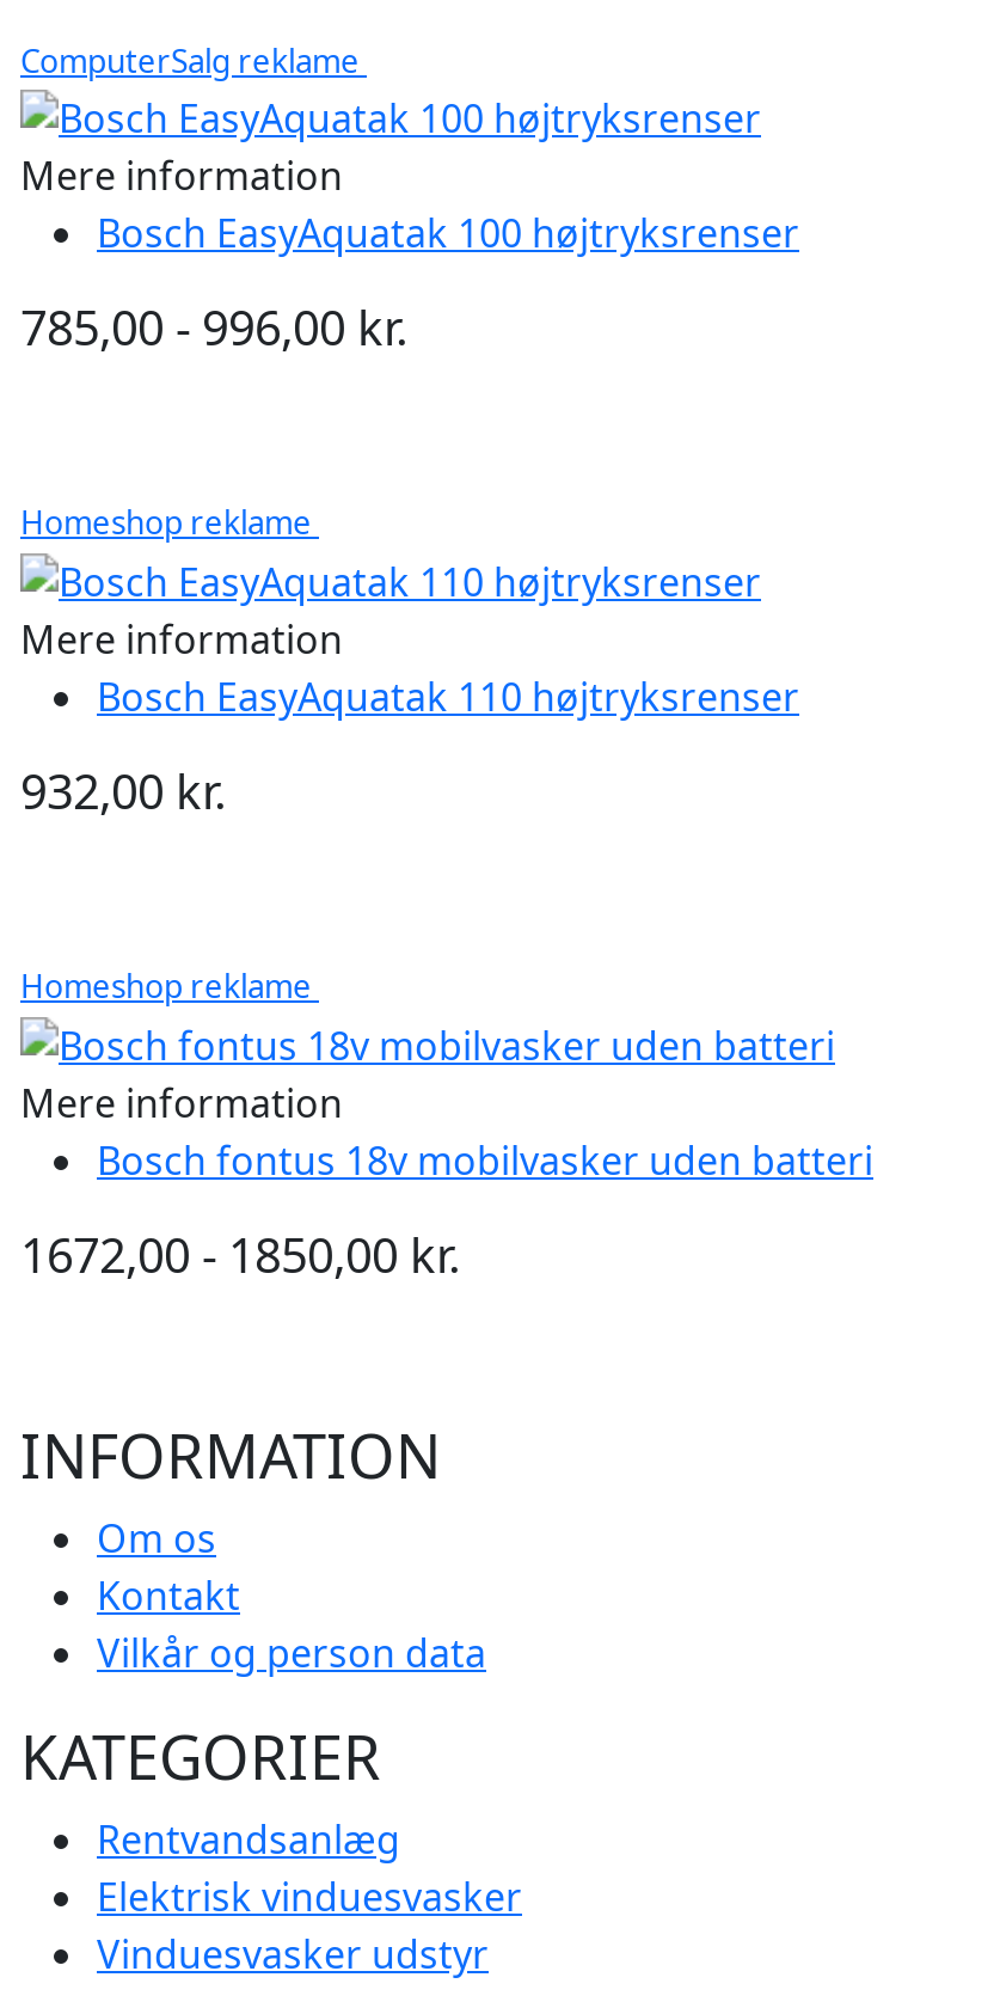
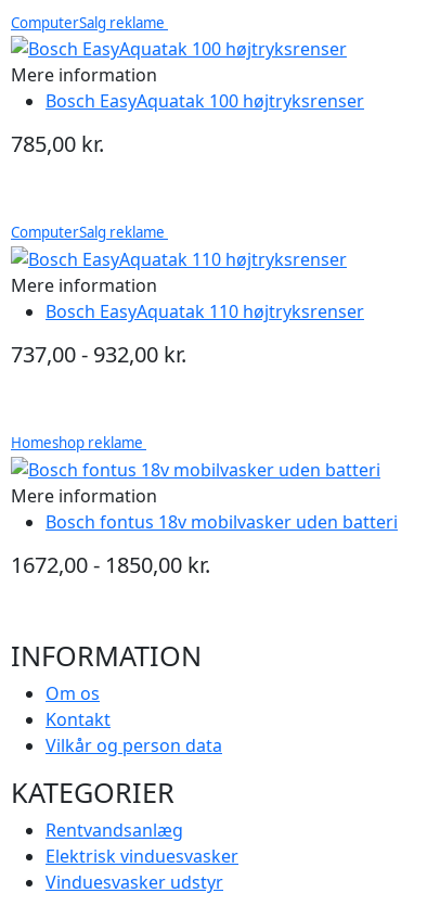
[20,296,407,361] 785,00 - 996,00 kr. -> [11,130,104,159] 785,00 kr.
[20,502,319,545] Homeshop reklame -> [11,223,168,242] ComputerSalg reklame
[20,759,226,824] 932,00 kr. -> [11,340,186,369] 737,00 - 932,00 kr.

